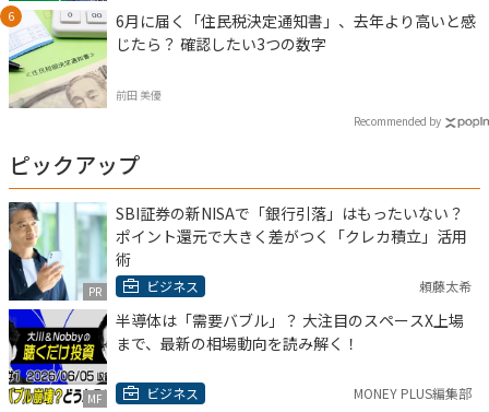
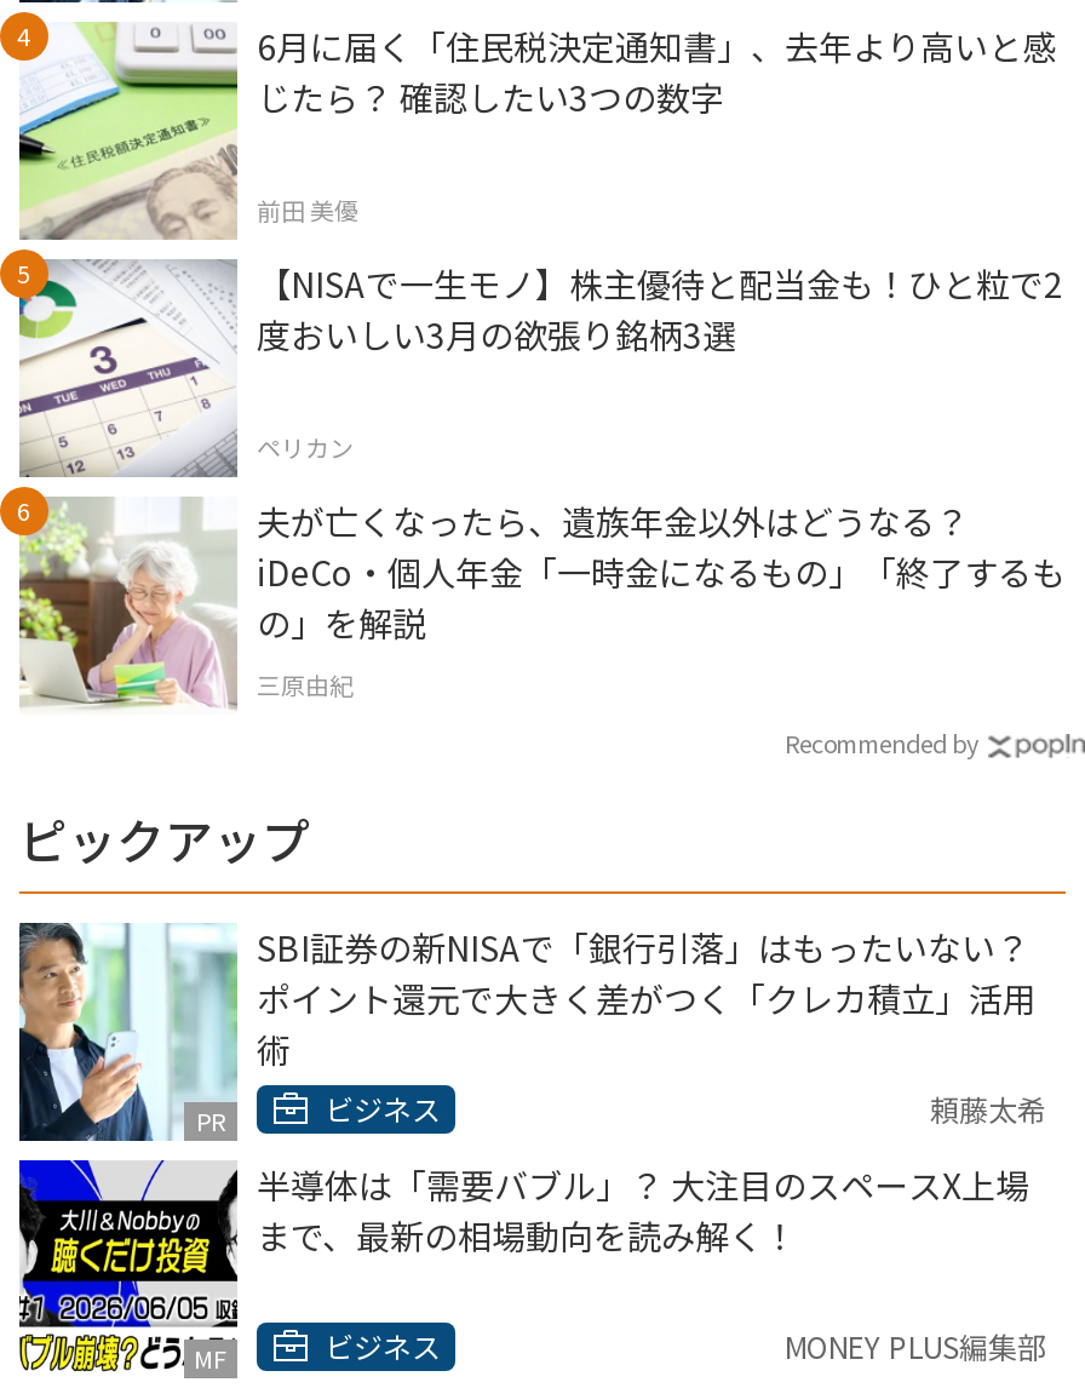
none -> [7,247,1066,702] [image] | 【NISAで一生モノ】株主優待と配当金も！ひと粒で2 | 度おいしい3月の欲張り銘柄3選 | ペリカン | 夫が亡くなったら、遺族年金以外はどうなる？ | iDeCo・個人年金「一時金になるもの」「終了するも | の」を解説 | 三原由紀
none -> [17,497,223,715] [image]

